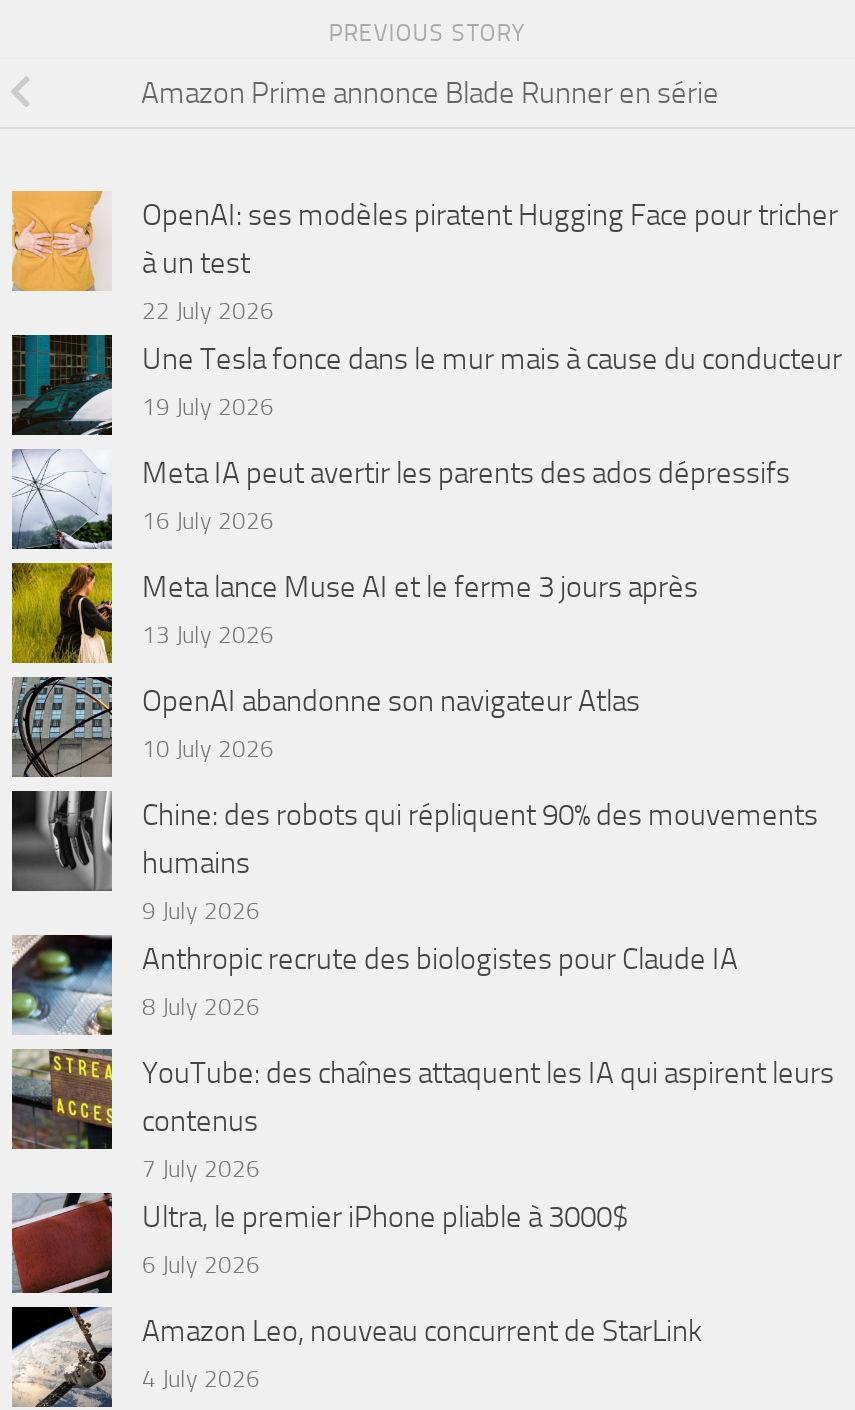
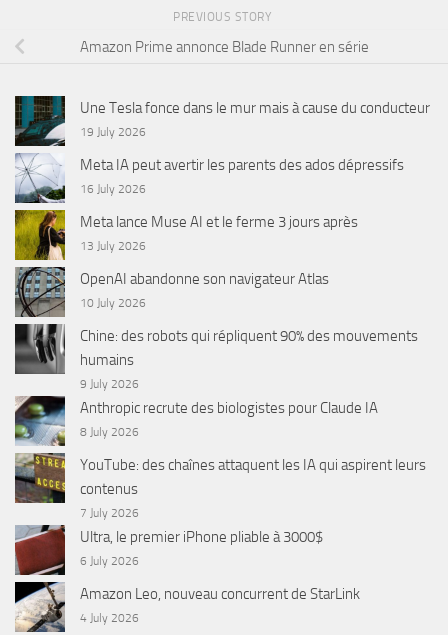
[10,189,838,325] [image] | OpenAI: ses modèles piratent Hugging Face pour tricher | à un test | 22 July 2026 -> none

